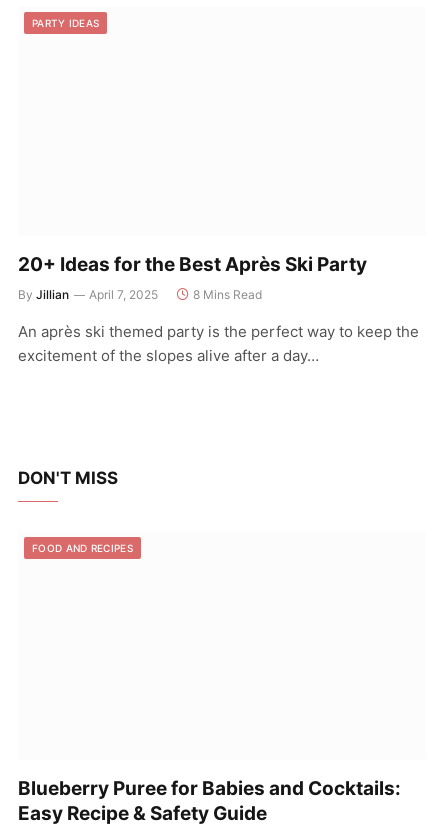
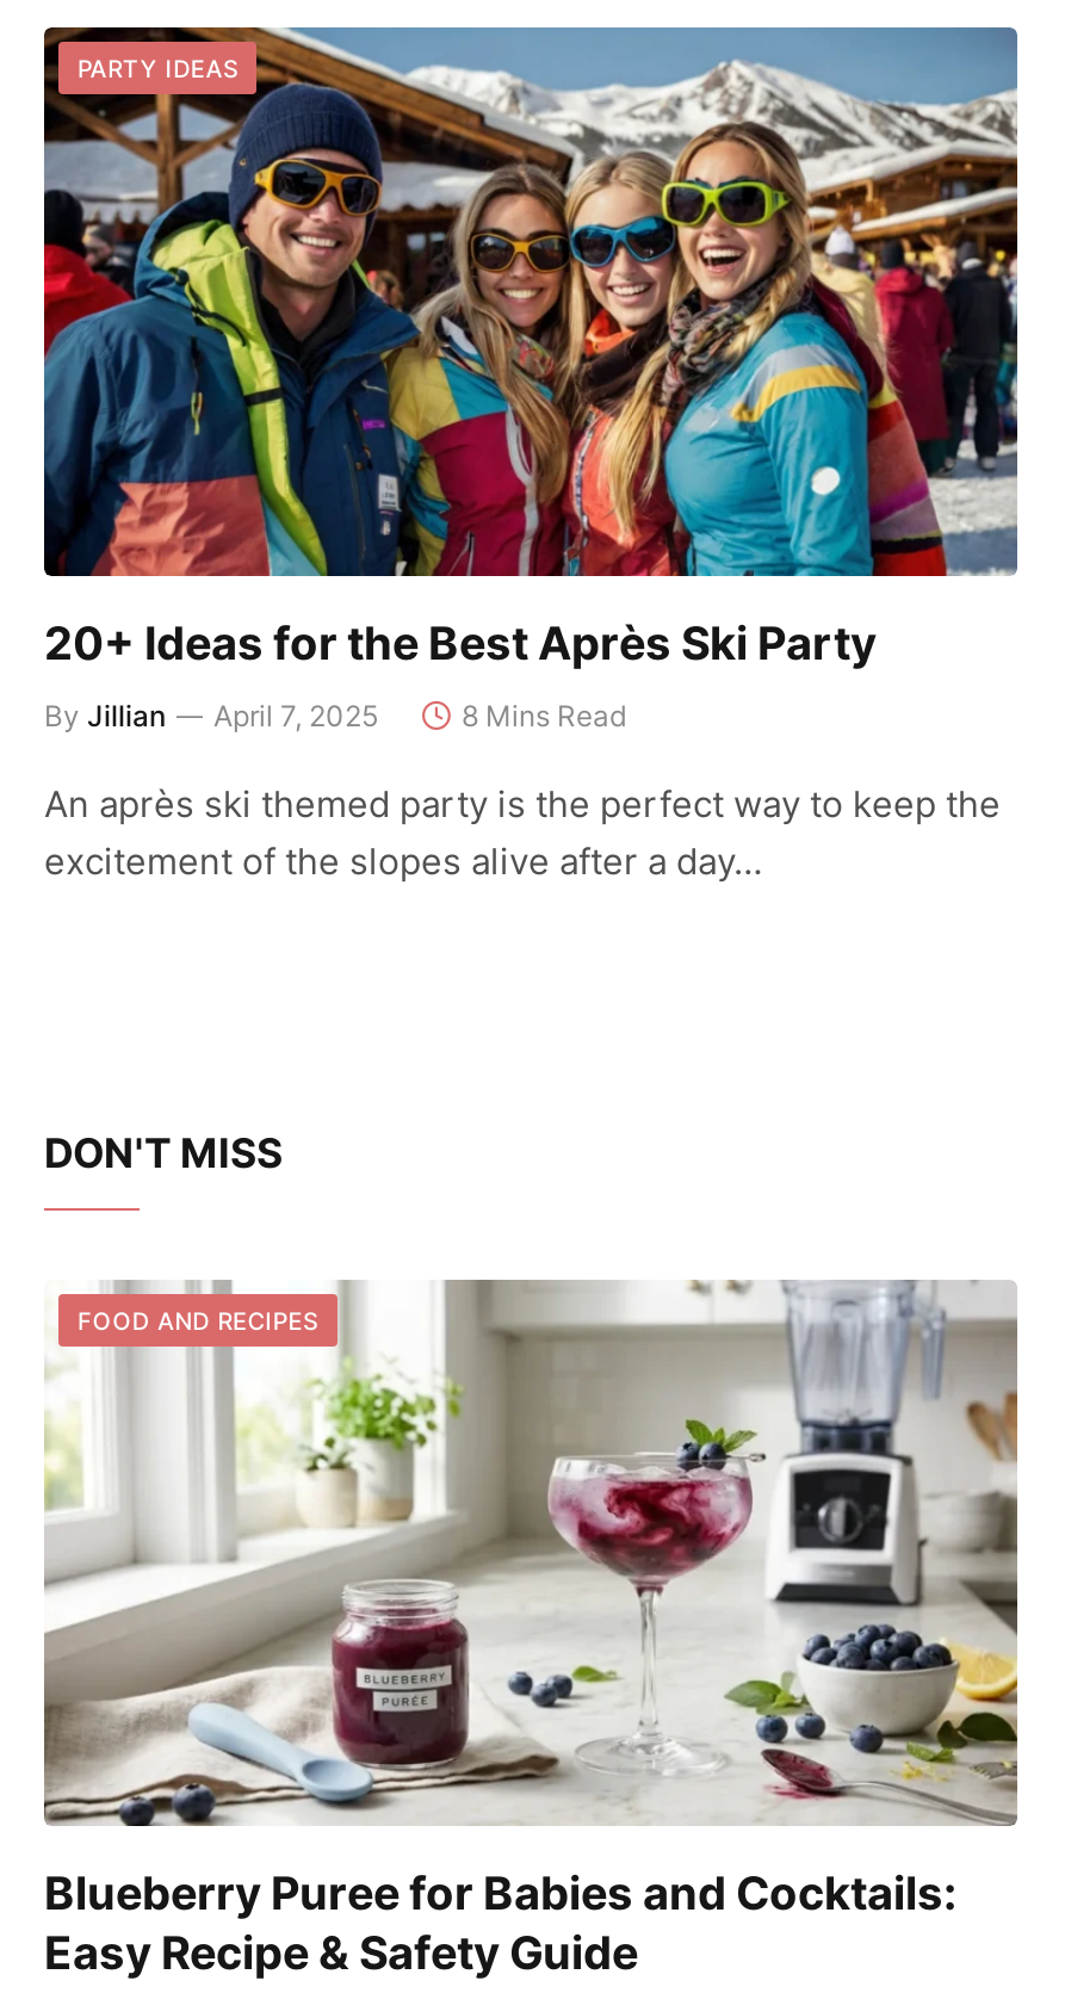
none -> [42,25,1020,578] [image]
none -> [42,1277,1020,1828] [image]

